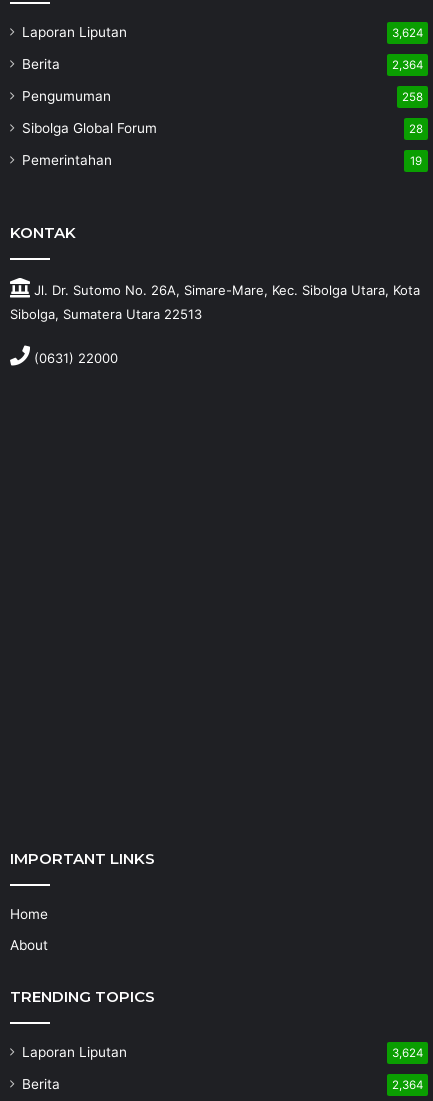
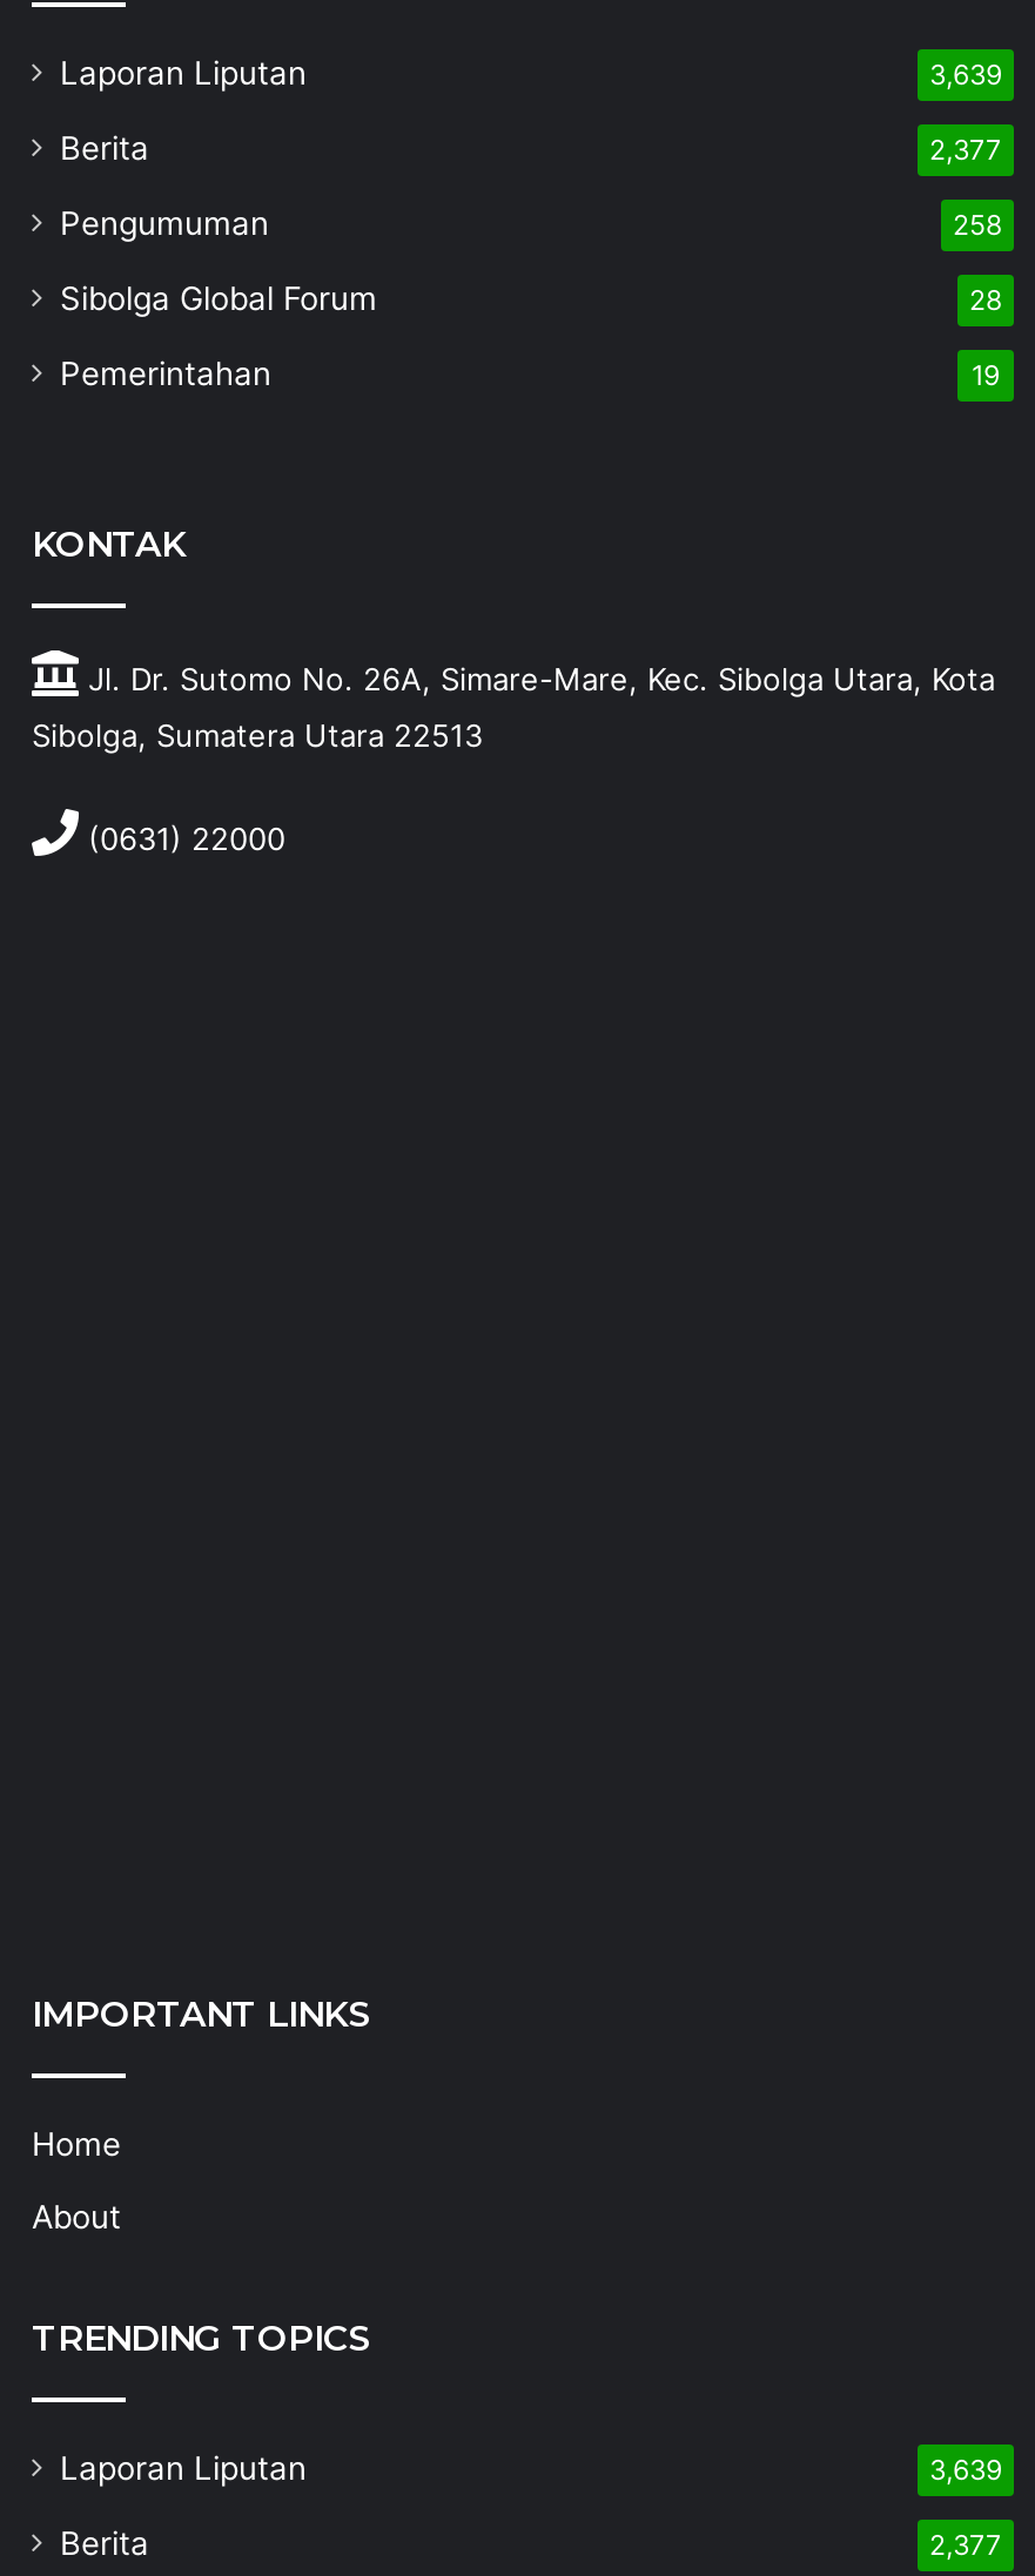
[392,26,423,40] 3,624 -> [929,58,1002,91] 3,639
[392,58,423,72] 2,364 -> [929,133,1002,166] 2,377
[392,1046,423,1060] 3,624 -> [929,2453,1002,2486] 3,639
[392,1078,423,1092] 2,364 -> [929,2528,1002,2561] 2,377

